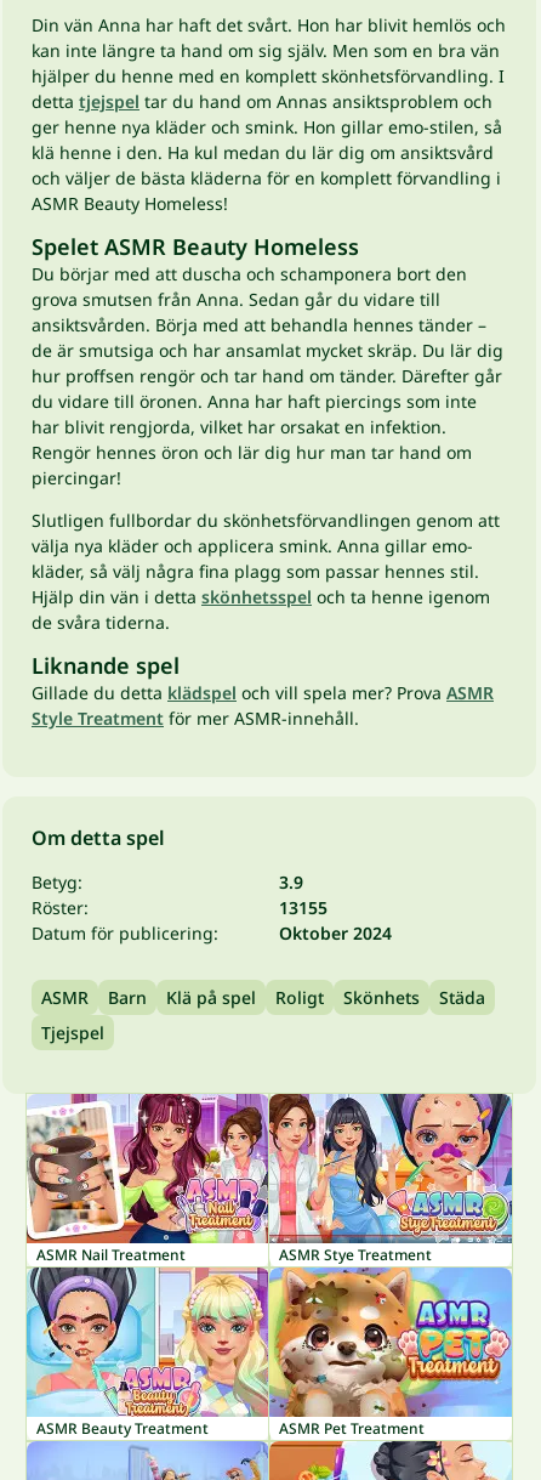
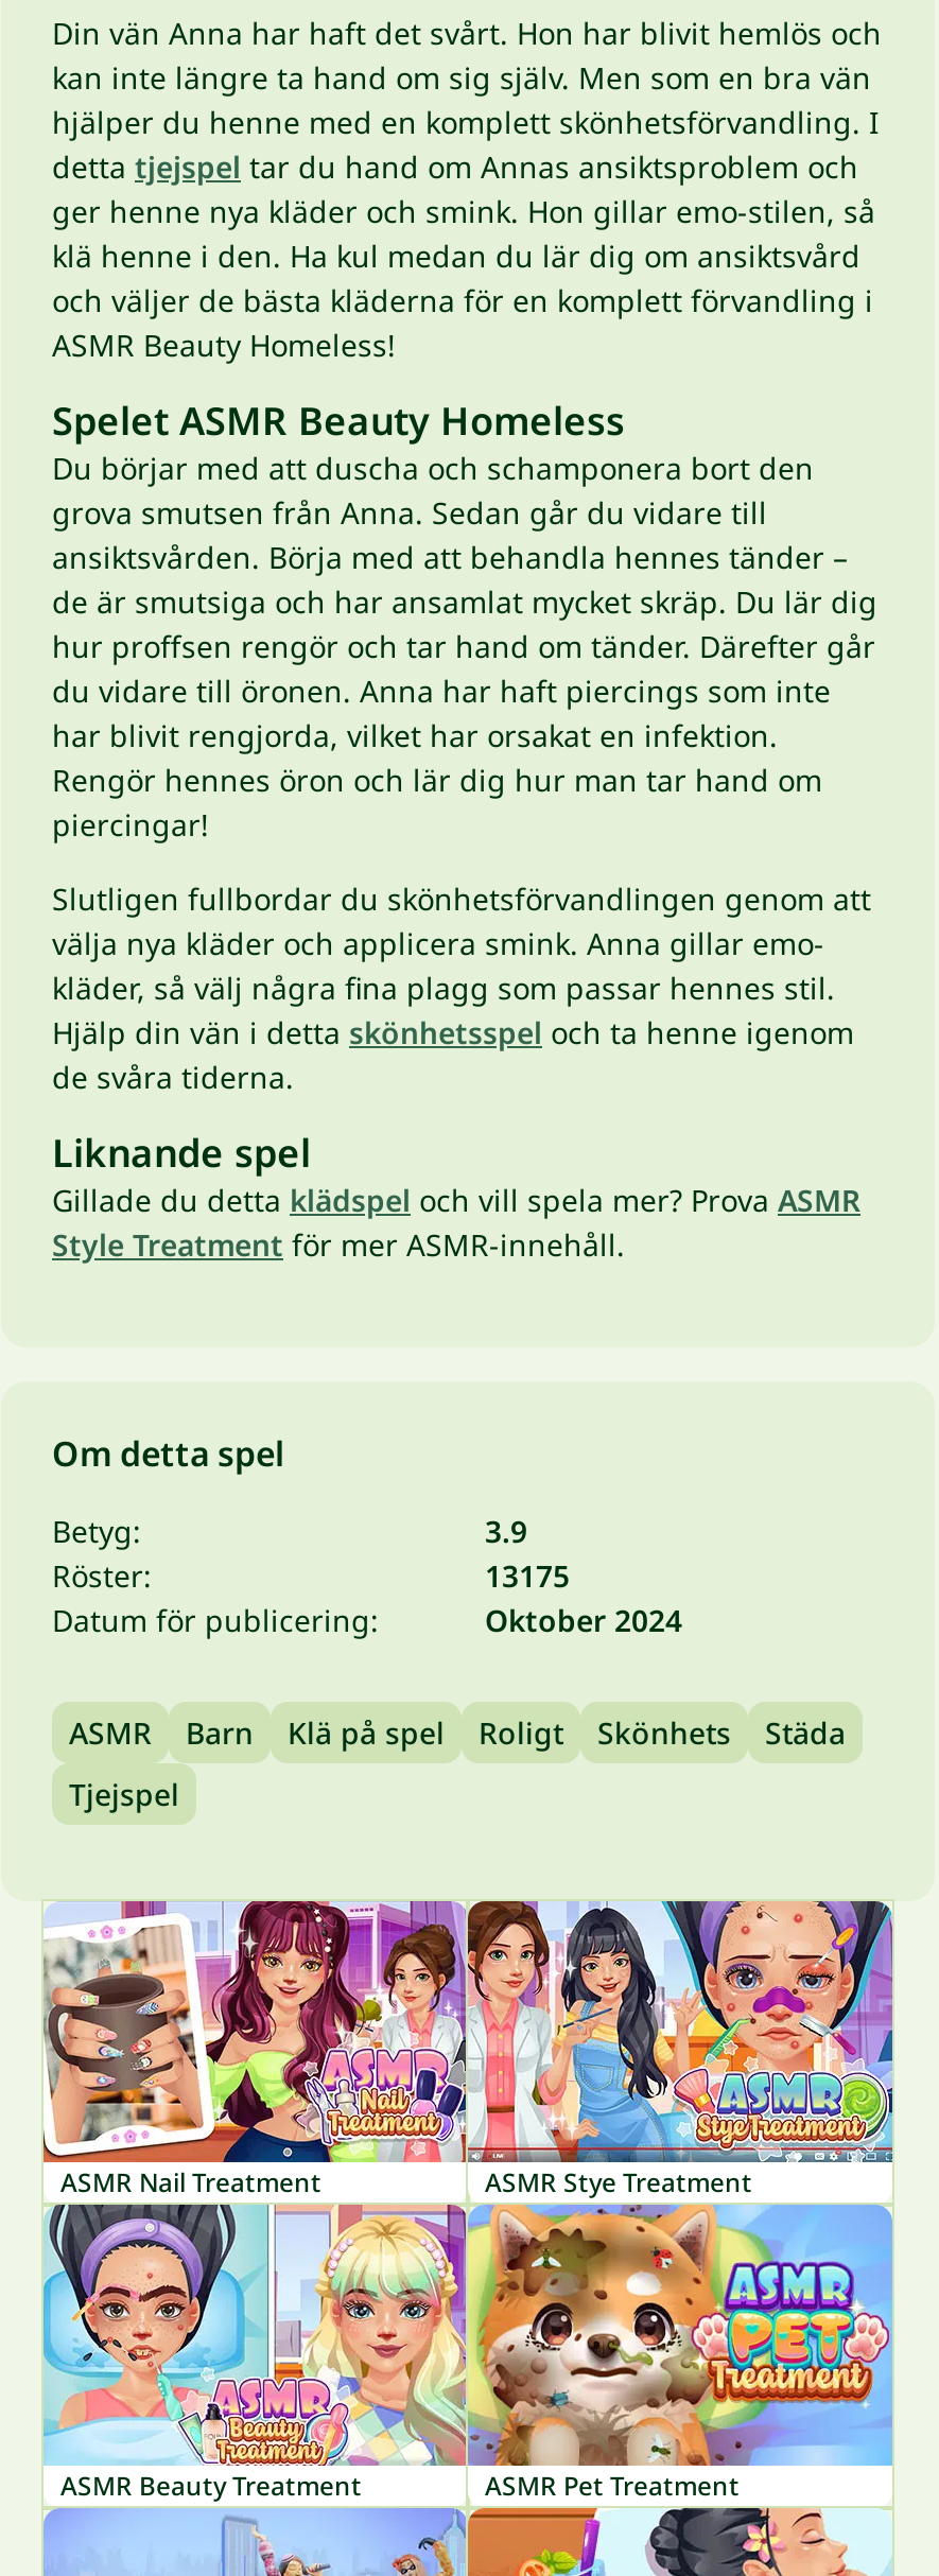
[279,896,328,919] 13155 -> [485,1555,570,1596] 13175

